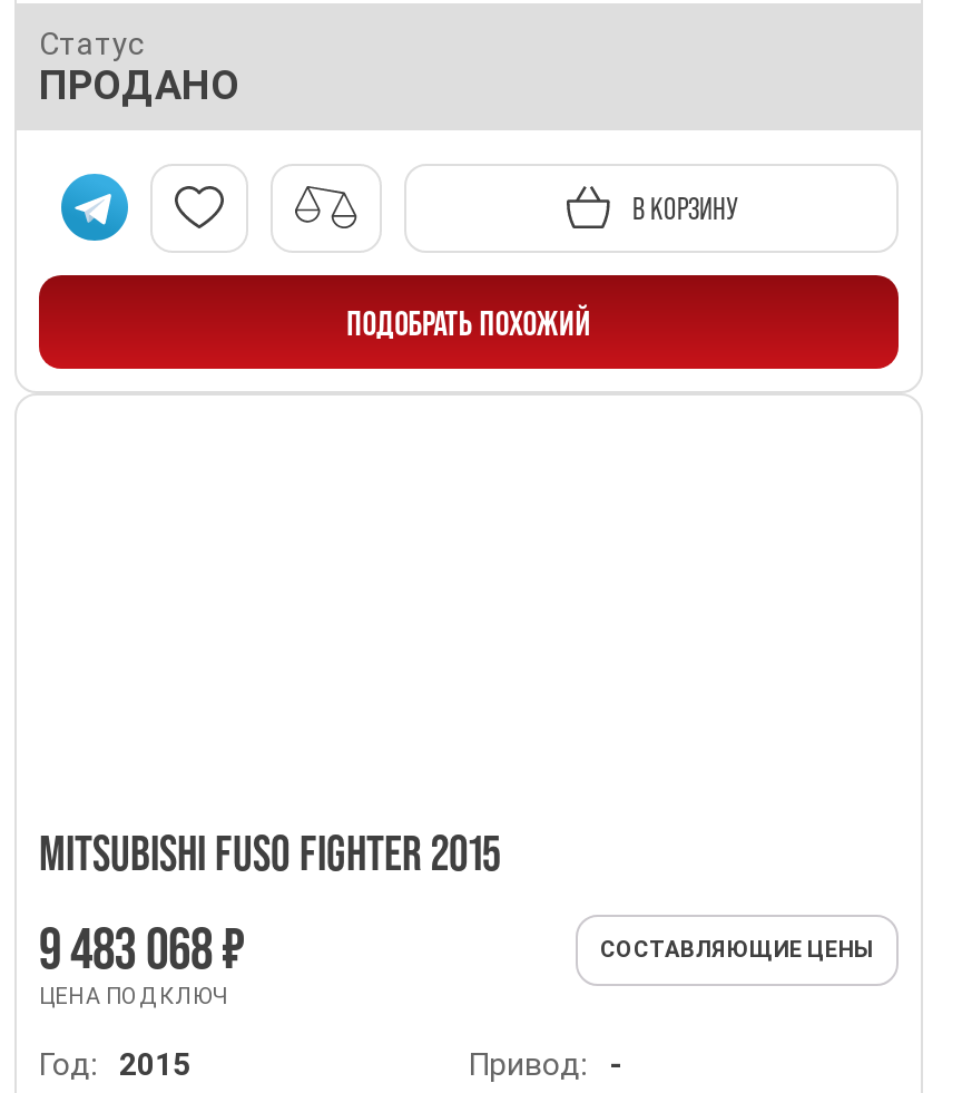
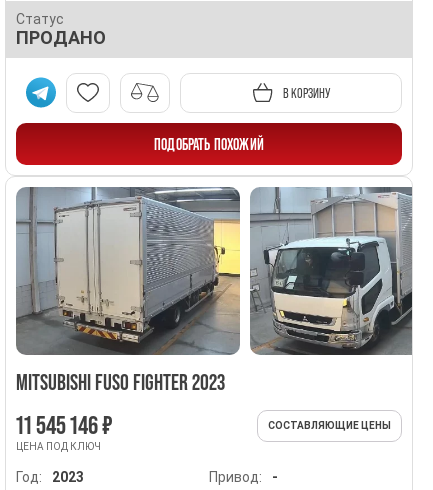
none -> [15,186,241,356] [image]
none -> [249,186,413,356] [image]
[39,825,500,878] MITSUBISHI FUSO FIGHTER 2015 -> [16,370,225,394] MITSUBISHI FUSO FIGHTER 2023
[39,914,244,978] 9 483 068 ₽ -> [16,410,112,439] 11 545 146 ₽
[39,1045,190,1081] Год: 2015 -> [16,469,84,485] Год: 2023

